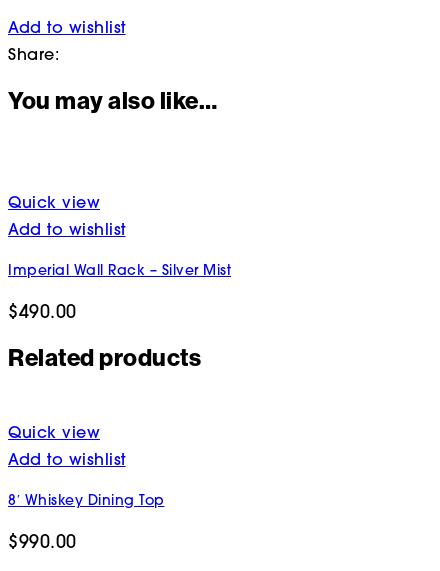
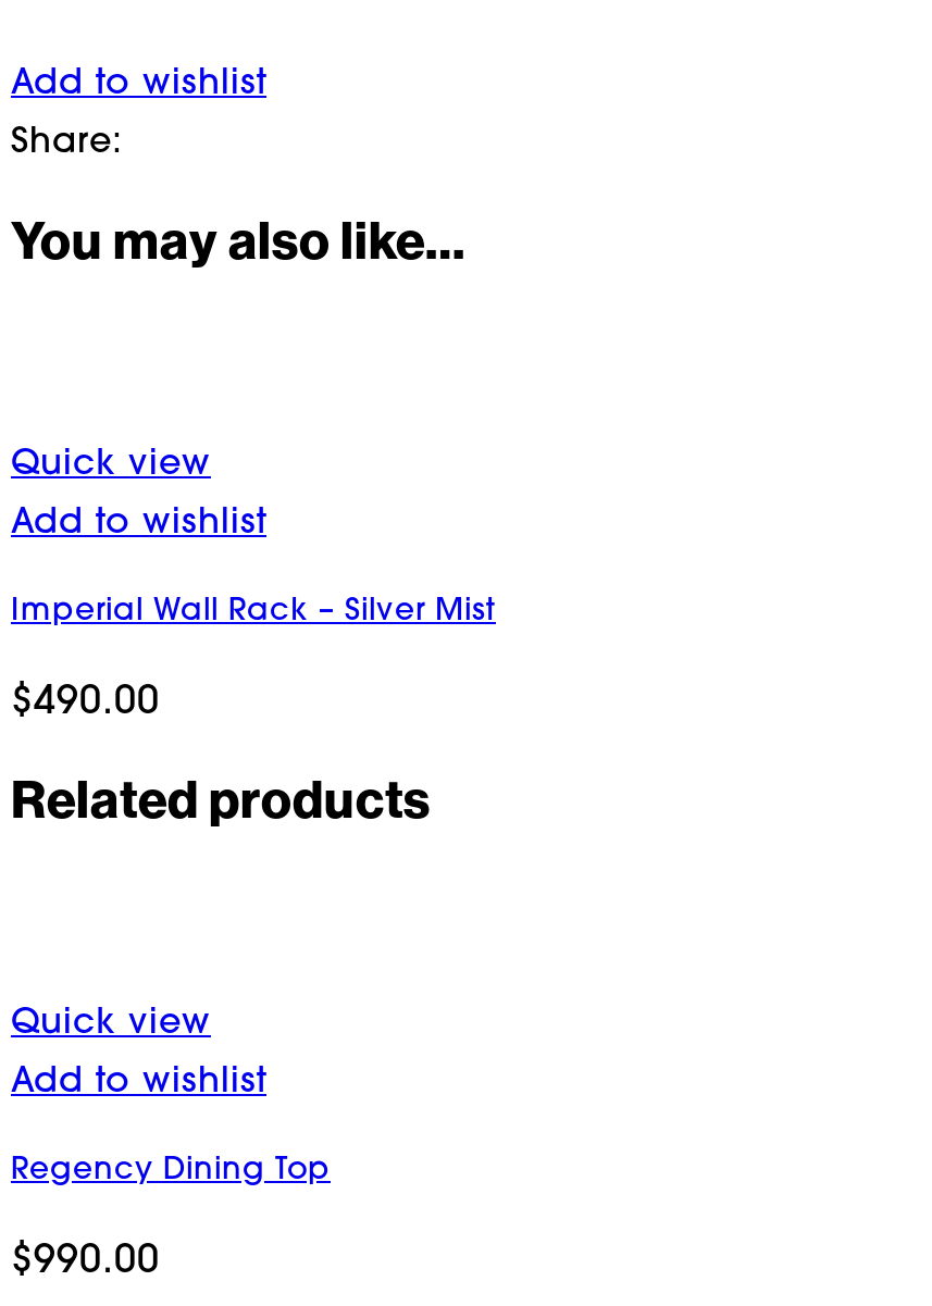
[8,491,164,509] 8′ Whiskey Dining Top -> [11,1149,331,1188] Regency Dining Top

